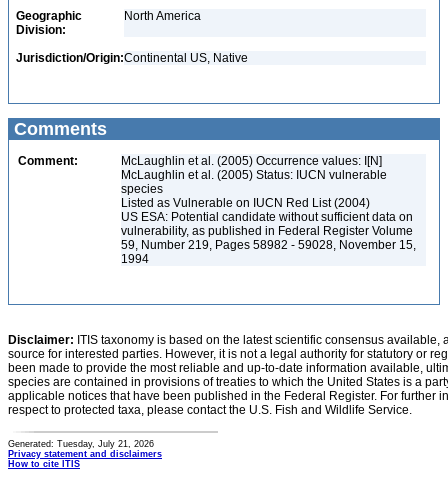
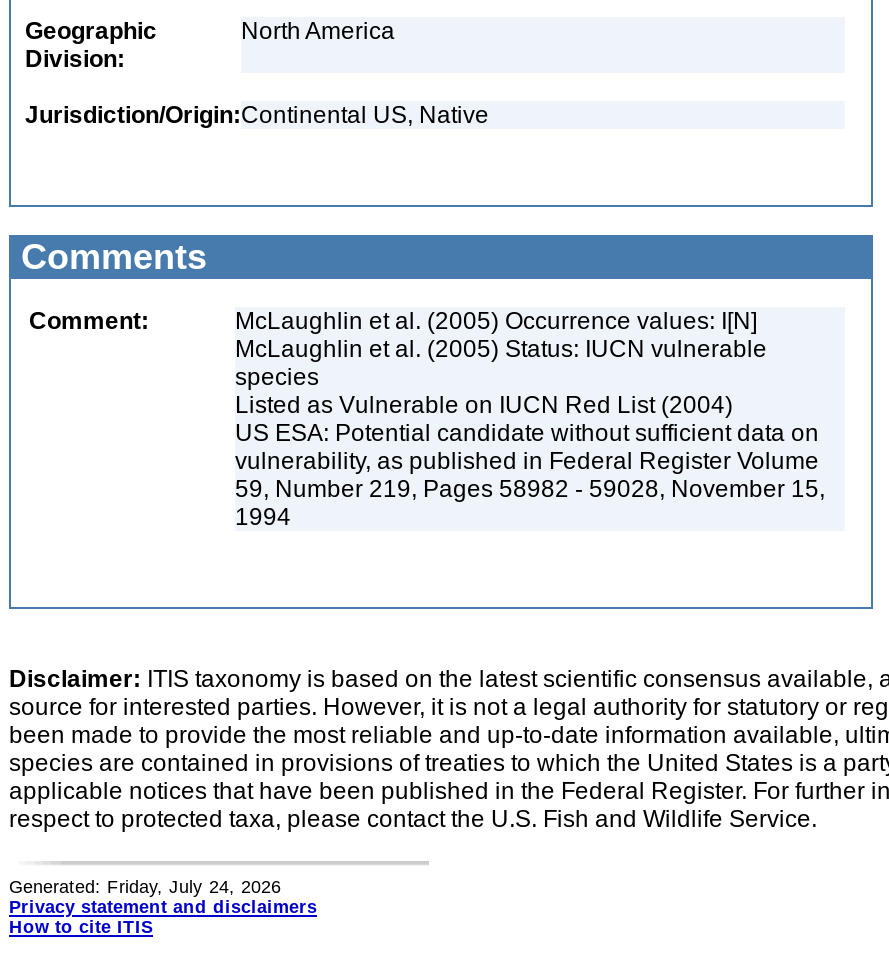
[8,439,154,449] Generated: Tuesday, July 21, 2026 -> [9,877,281,897] Generated: Friday, July 24, 2026

